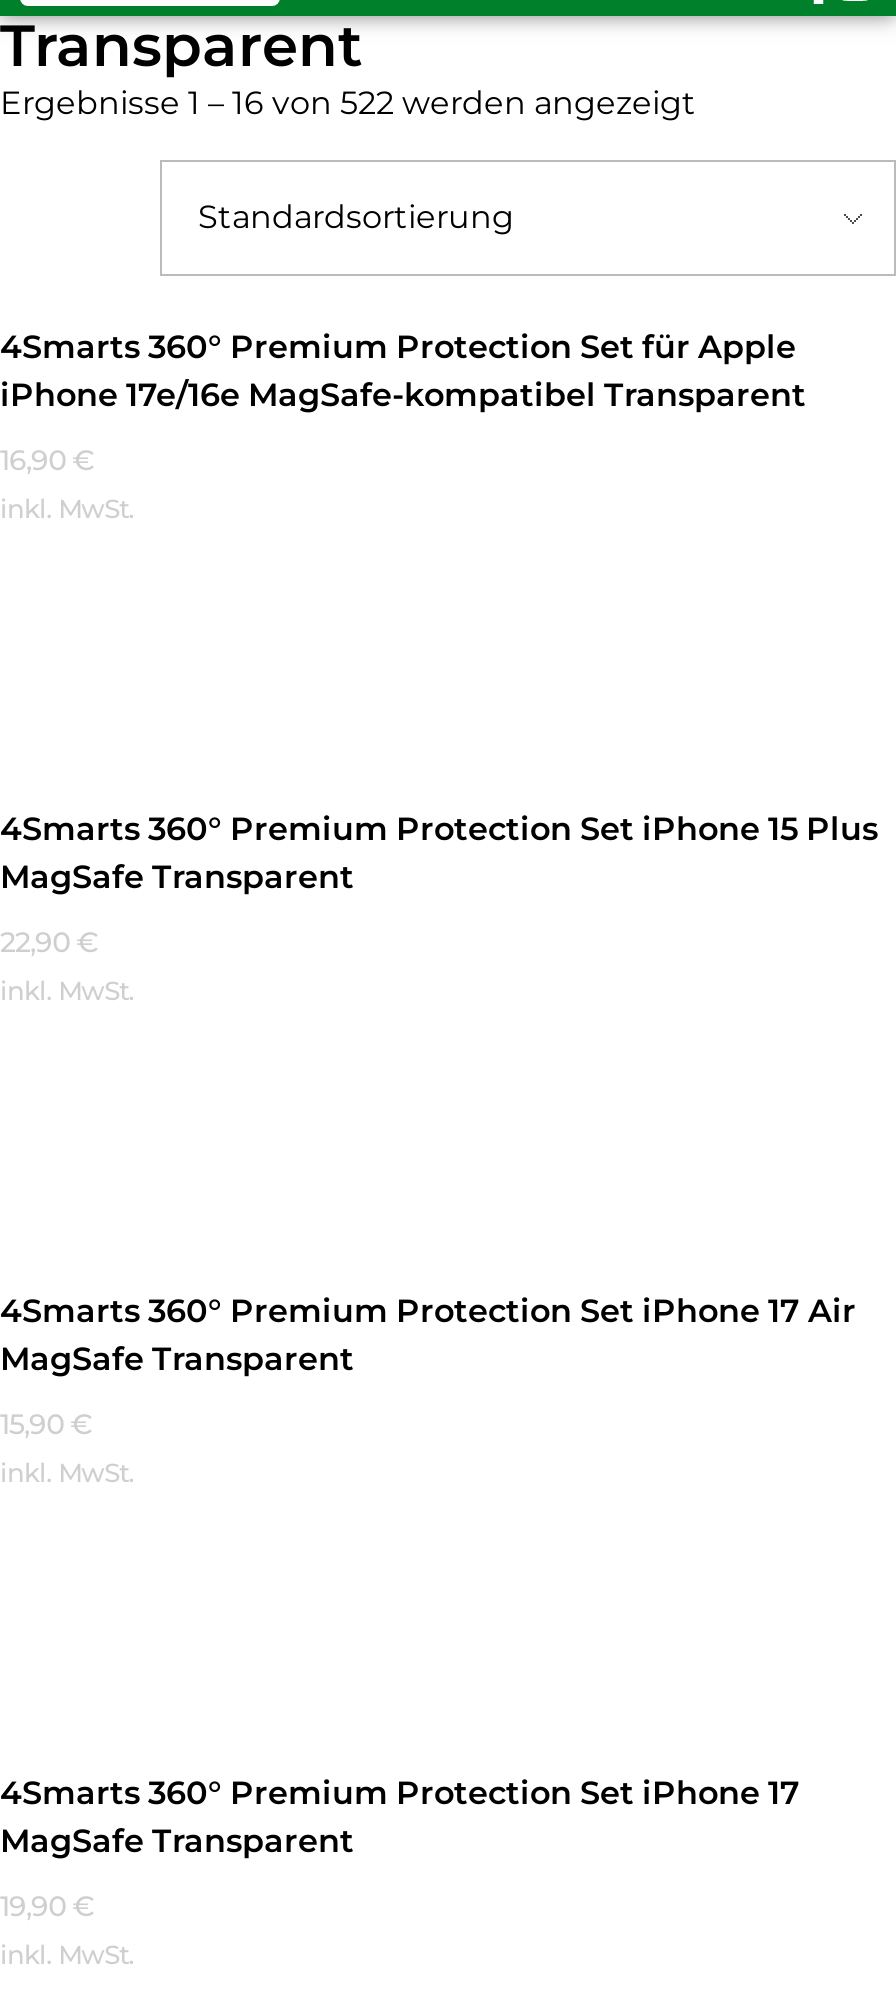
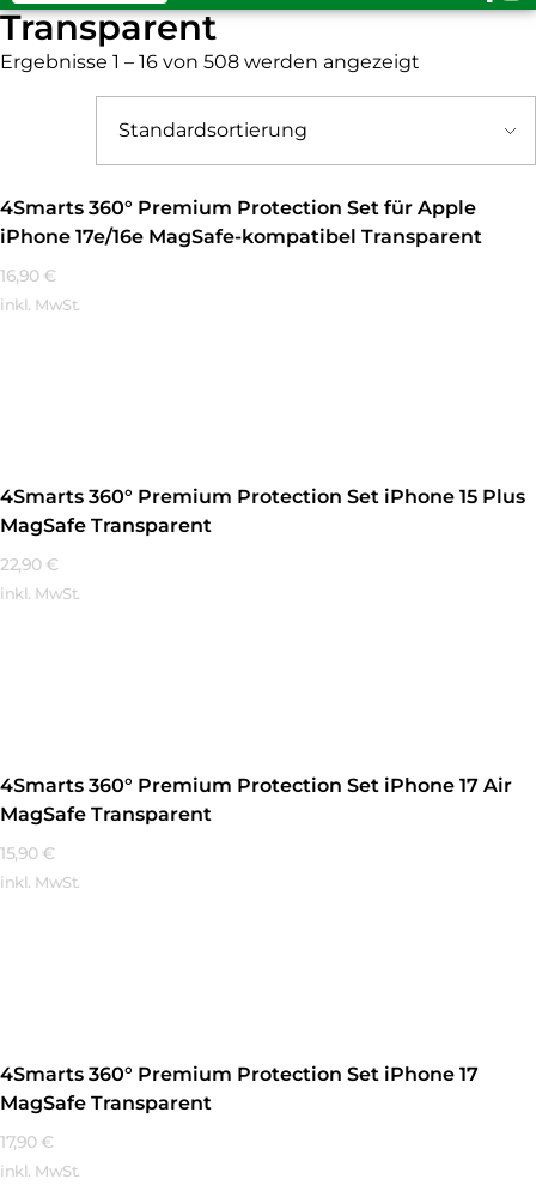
[0,84,696,122] Ergebnisse 1 – 16 von 522 werden angezeigt -> [0,50,420,73] Ergebnisse 1 – 16 von 508 werden angezeigt
[0,1887,93,1923] 19,90 € -> [0,1131,53,1152] 17,90 €

